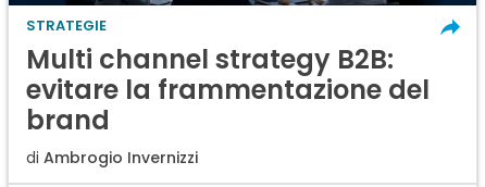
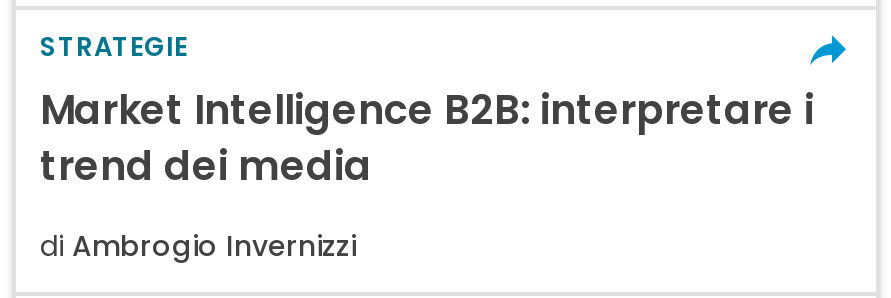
[26,41,430,138] Multi channel strategy B2B: | evitare la frammentazione del | brand -> [40,81,814,193] Market Intelligence B2B: interpretare i | trend dei media

